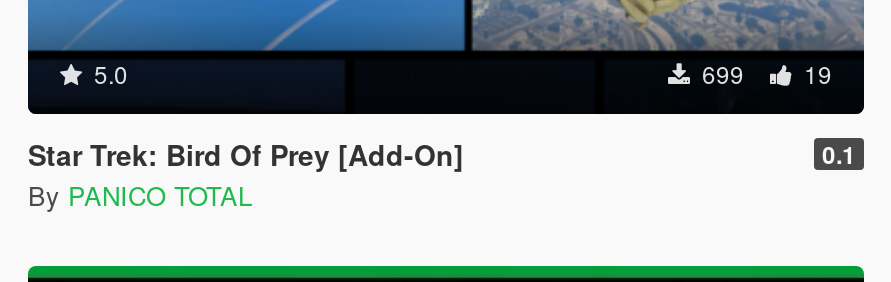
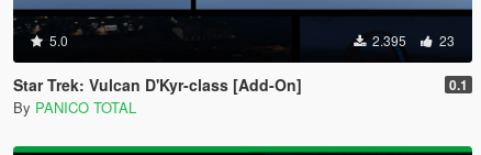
[696,56,832,90] 699 | 19 -> [369,31,455,50] 2.395 | 23
[28,134,464,174] Star Trek: Bird Of Prey [Add-On] -> [13,74,302,96] Star Trek: Vulcan D'Kyr-class [Add-On]

